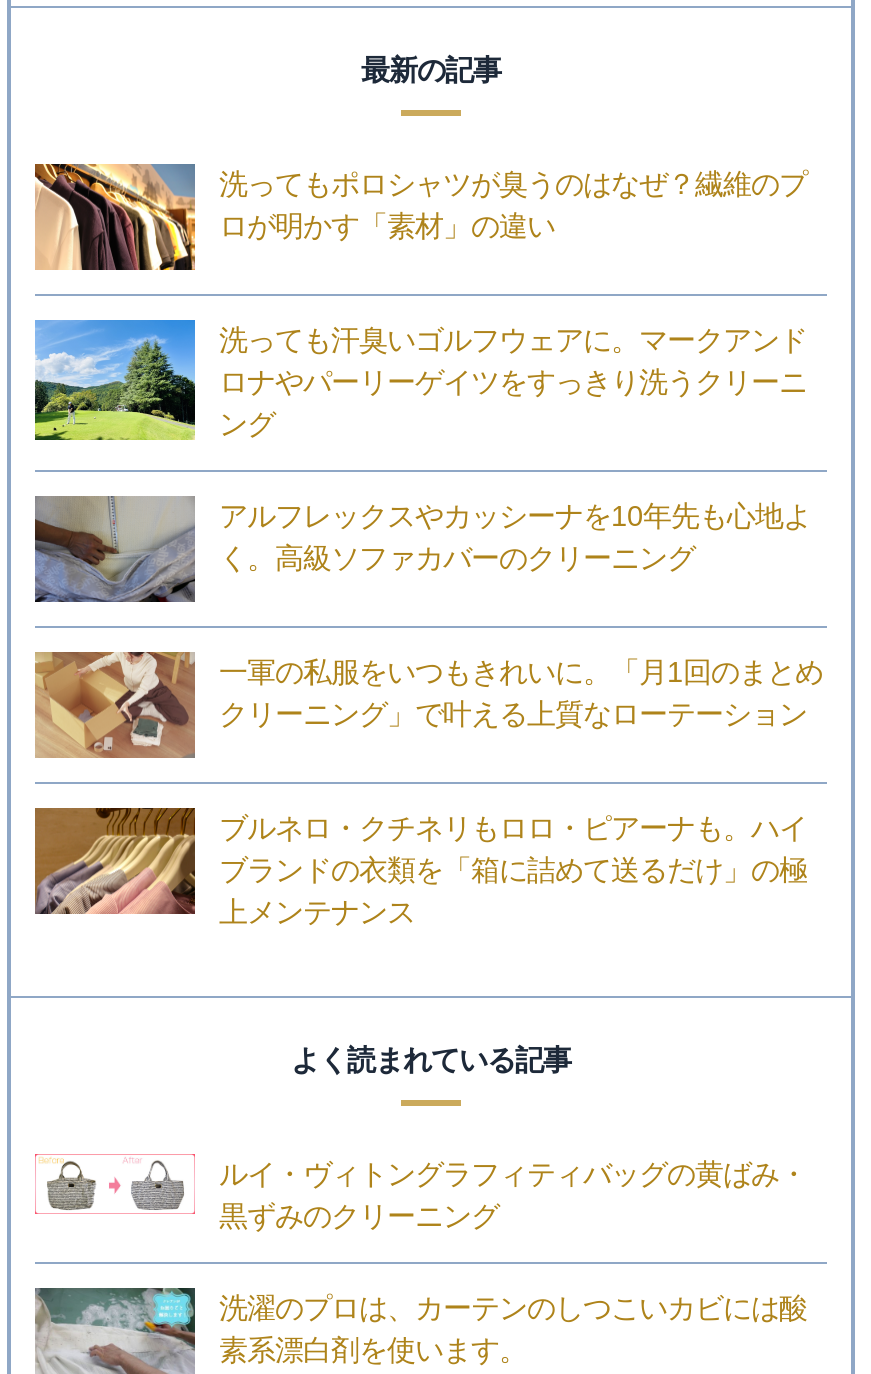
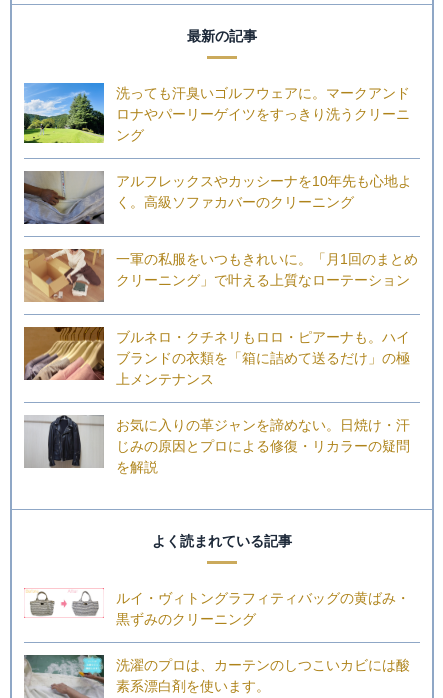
[33,162,807,272] [image] | 洗ってもポロシャツが臭うのはなぜ？繊維のプ | ロが明かす「素材」の違い -> none
moved [31,320,823,928] -> [22,83,418,387]: [image] | 洗っても汗臭いゴルフウェアに。マークアンド | ロナやパーリーゲイツをすっきり洗うクリーニ | ... | ブランドの衣類を「箱に詰めて送るだけ」の極 | 上メンテナンス
none -> [24,414,410,475] [image] | お気に入りの革ジャンを諦めない。日焼け・汗 | じみの原因とプロによる修復・リカラーの疑問 | を解説

